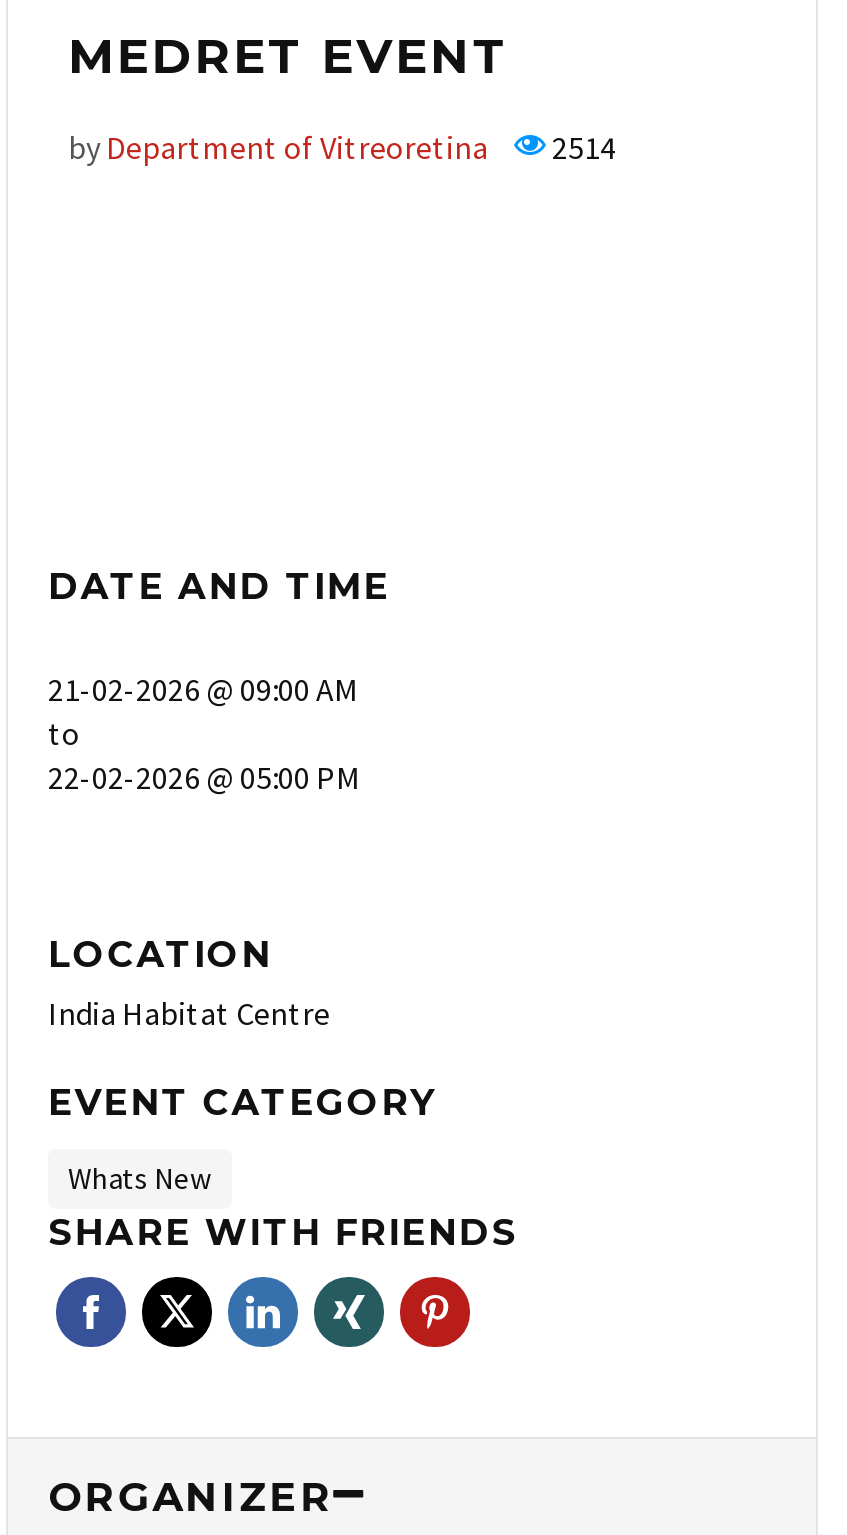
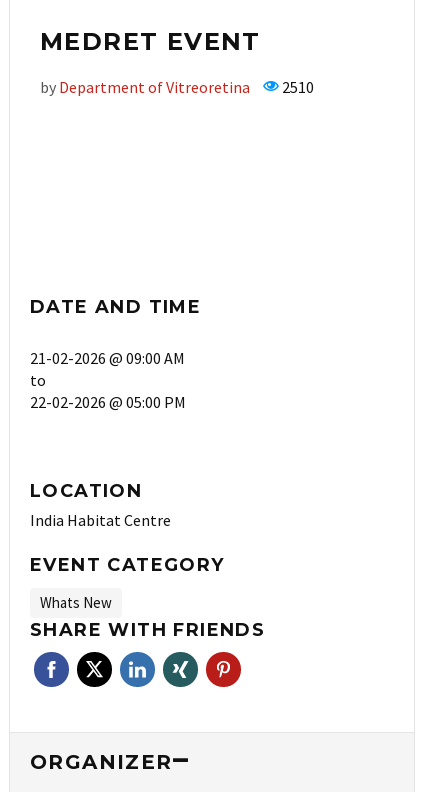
[68,127,616,167] by Department of Vitreoretina 2514 -> [40,77,314,97] by Department of Vitreoretina 2510

